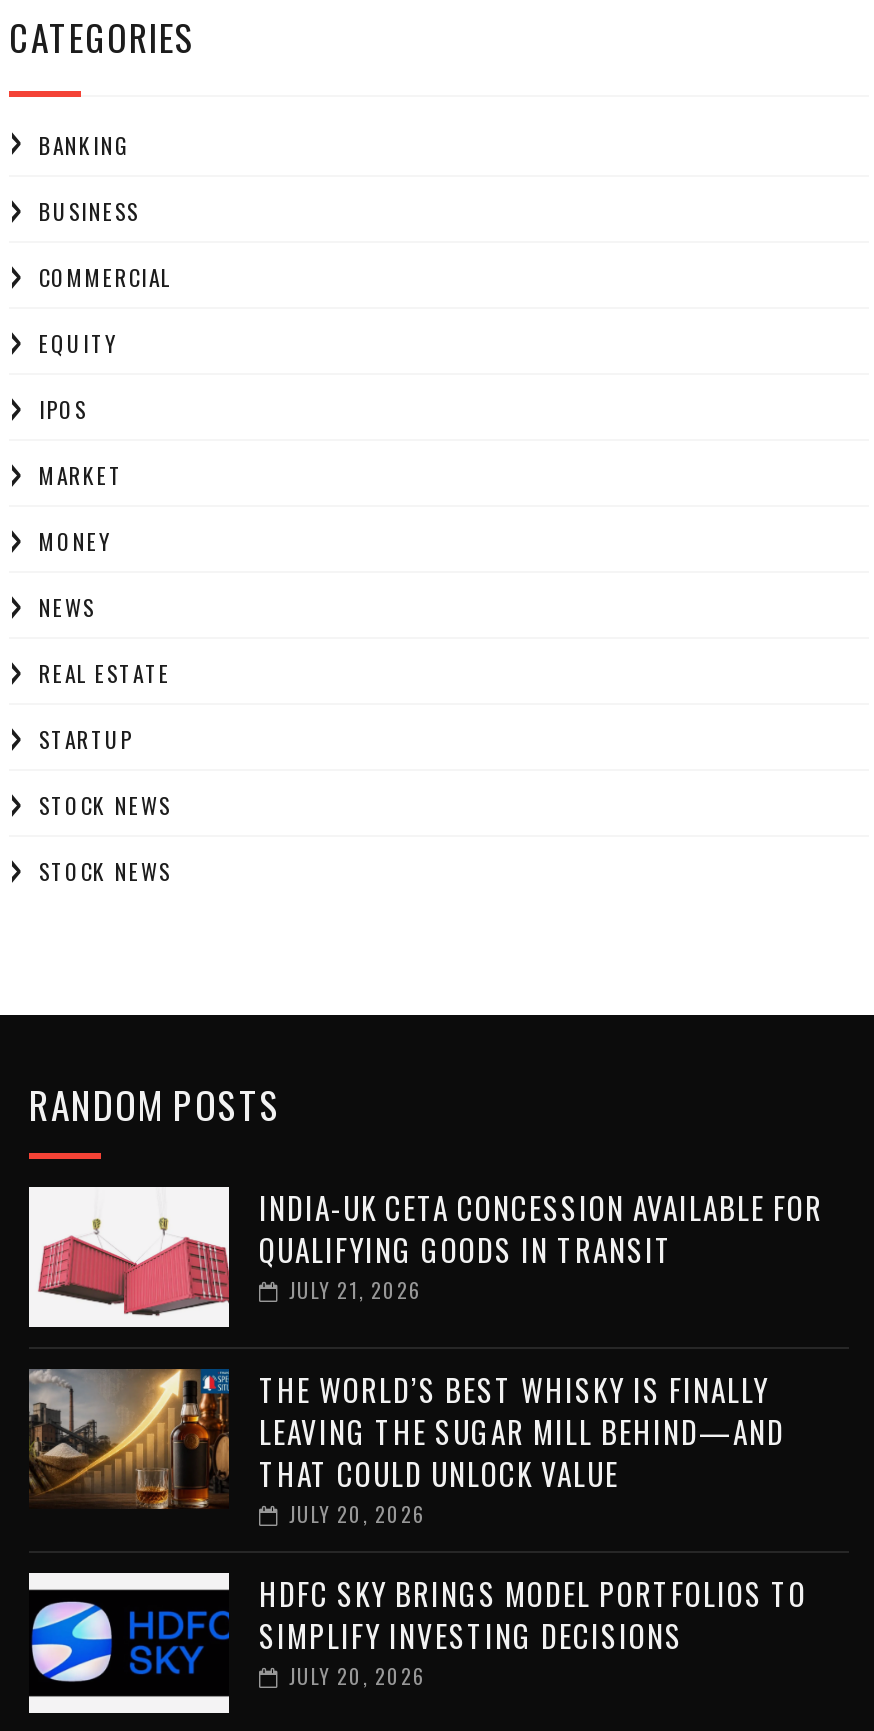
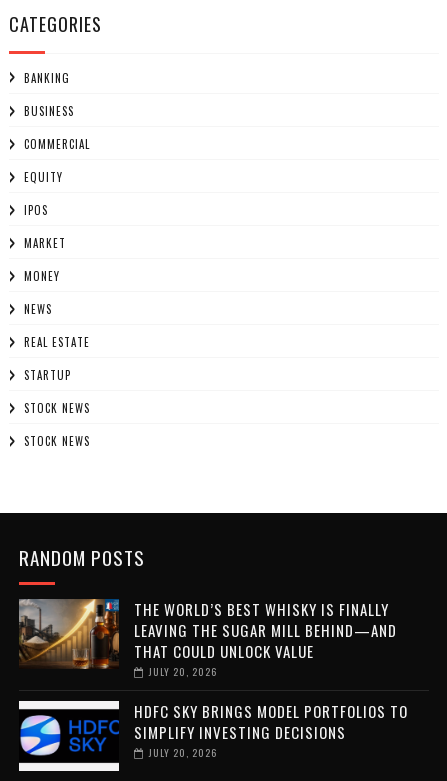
[27,1184,823,1329] [image] | INDIA-UK CETA CONCESSION AVAILABLE FOR | QUALIFYING GOODS IN TRANSIT | JULY 21, 2026 -> none

